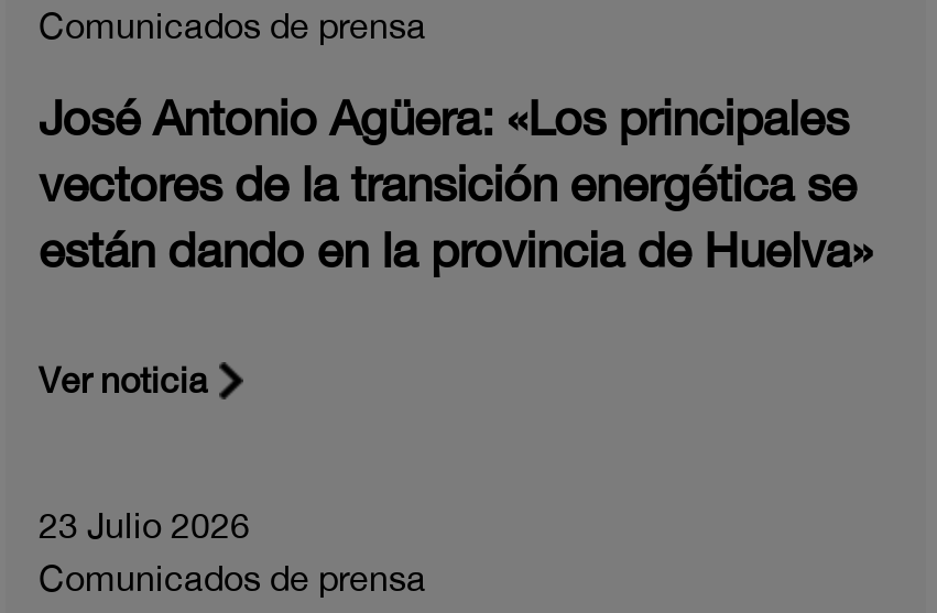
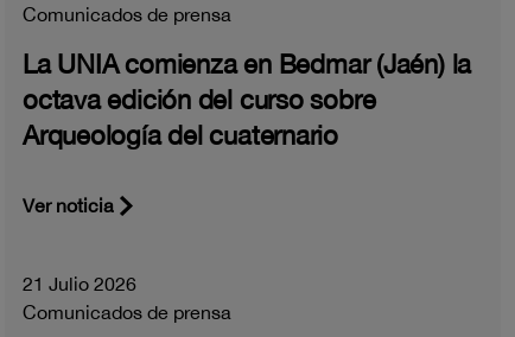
[39,90,872,279] José Antonio Agüera: «Los principales | vectores de la transición energética se | están dando en la provincia de Huelva» -> [23,48,471,150] La UNIA comienza en Bedmar (Jaén) la | octava edición del curso sobre | Arqueología del cuaternario
[39,506,250,545] 23 Julio 2026 -> [23,273,136,294] 21 Julio 2026

